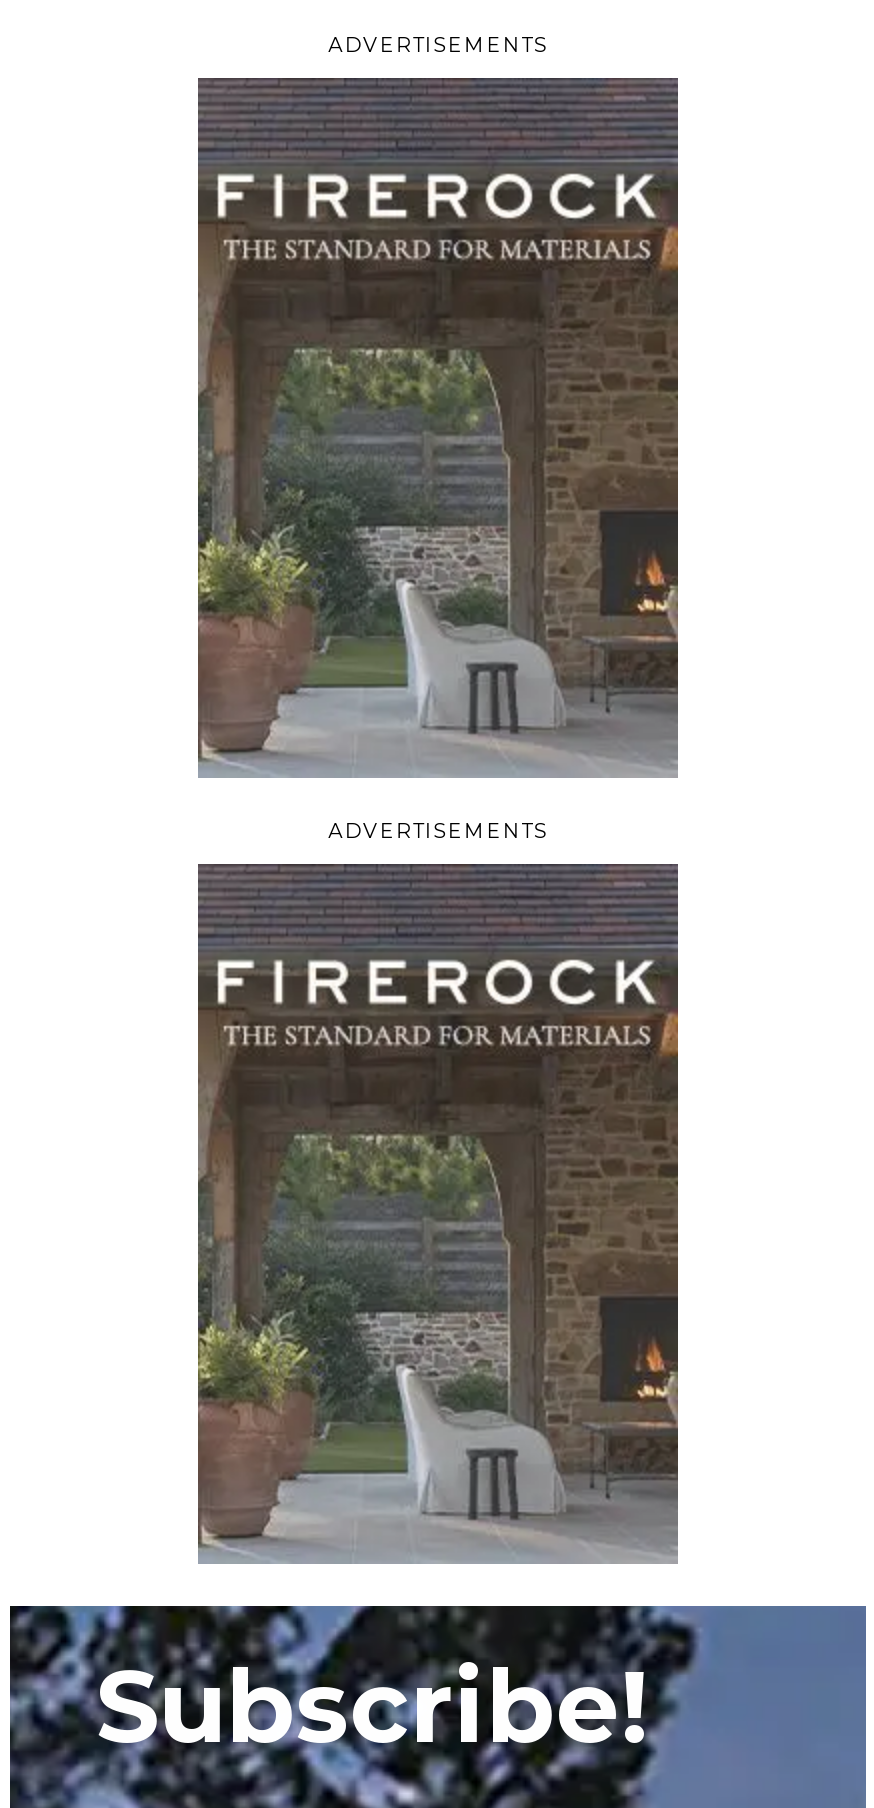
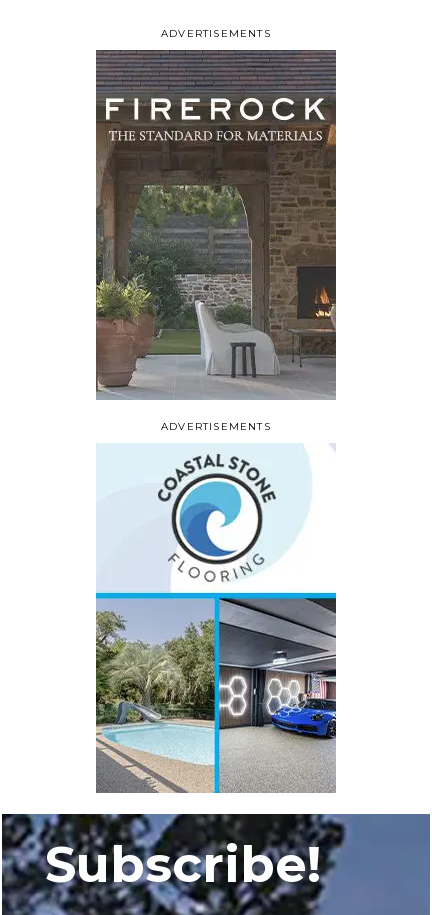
[196,862,680,1564] [image] -> [95,443,337,794] [image]

